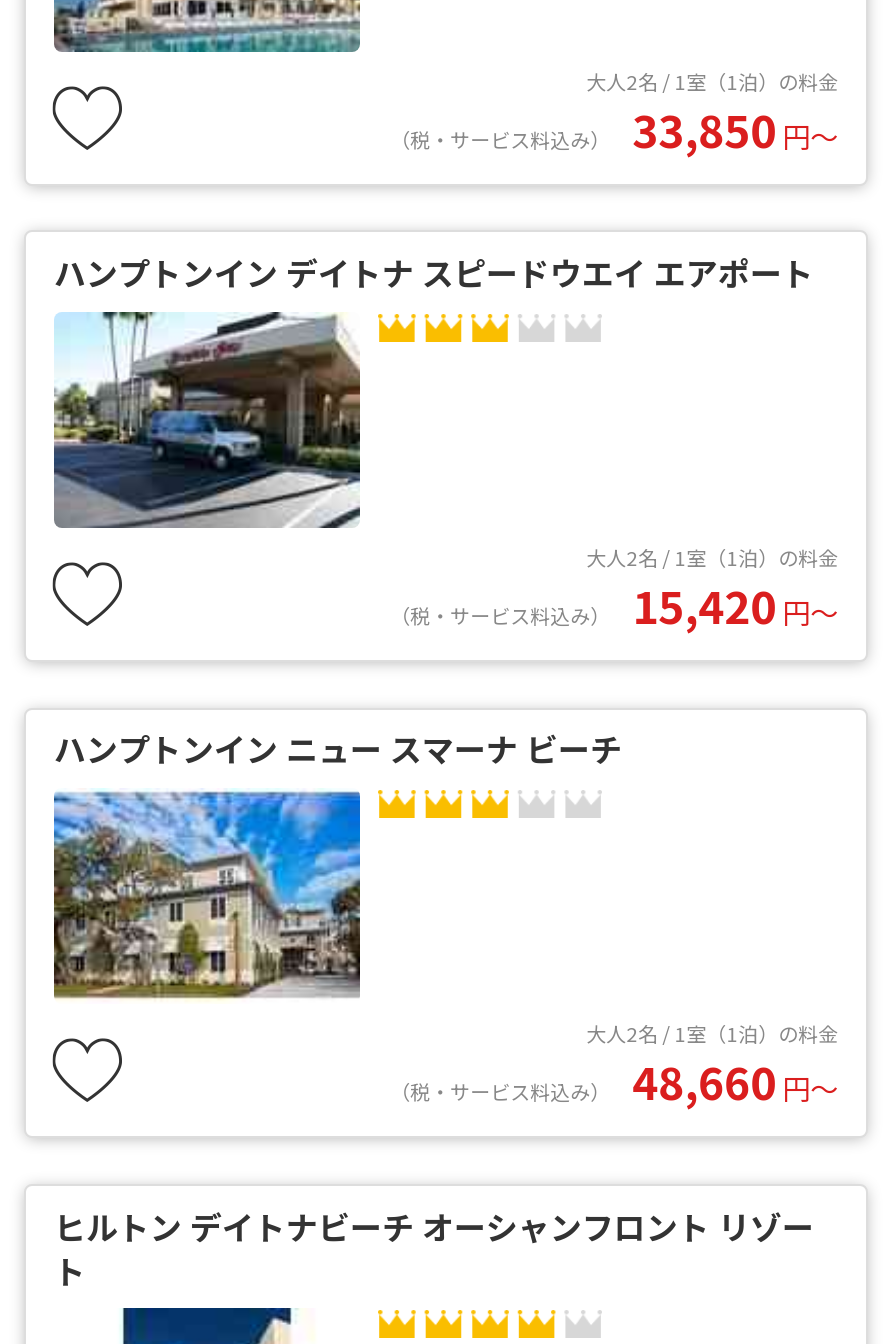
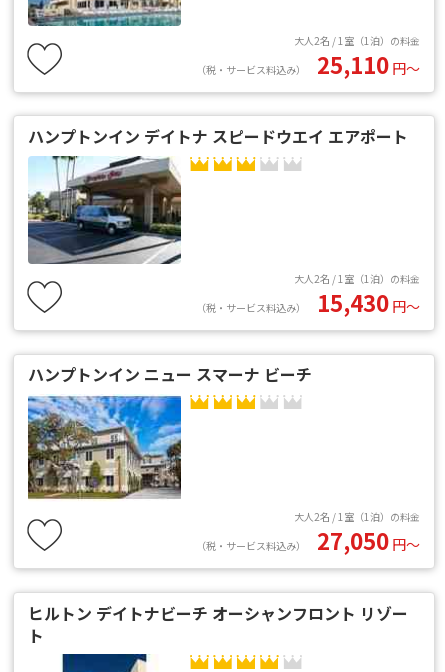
[390,95,838,159] （税・サービス料込み） 33,850 円〜 -> [196,48,420,80] （税・サービス料込み） 25,110 円〜
[390,571,838,635] （税・サービス料込み） 15,420 円〜 -> [196,286,420,318] （税・サービス料込み） 15,430 円〜
[390,1047,838,1111] （税・サービス料込み） 48,660 円〜 -> [196,524,420,556] （税・サービス料込み） 27,050 円〜

